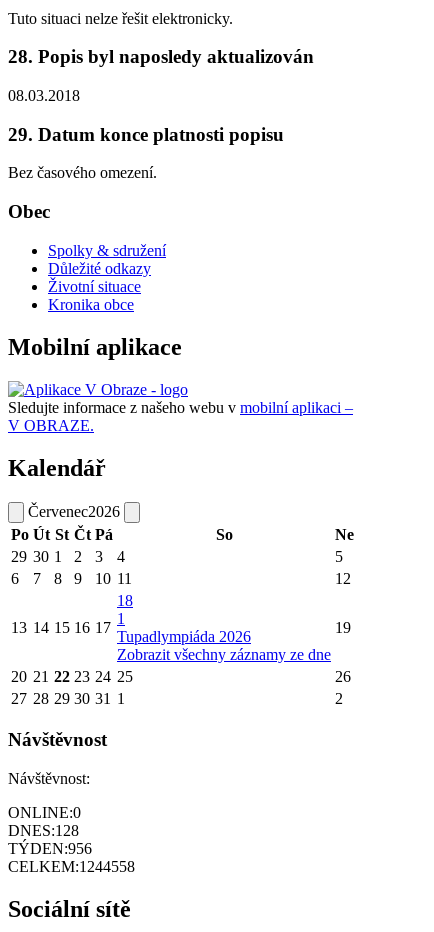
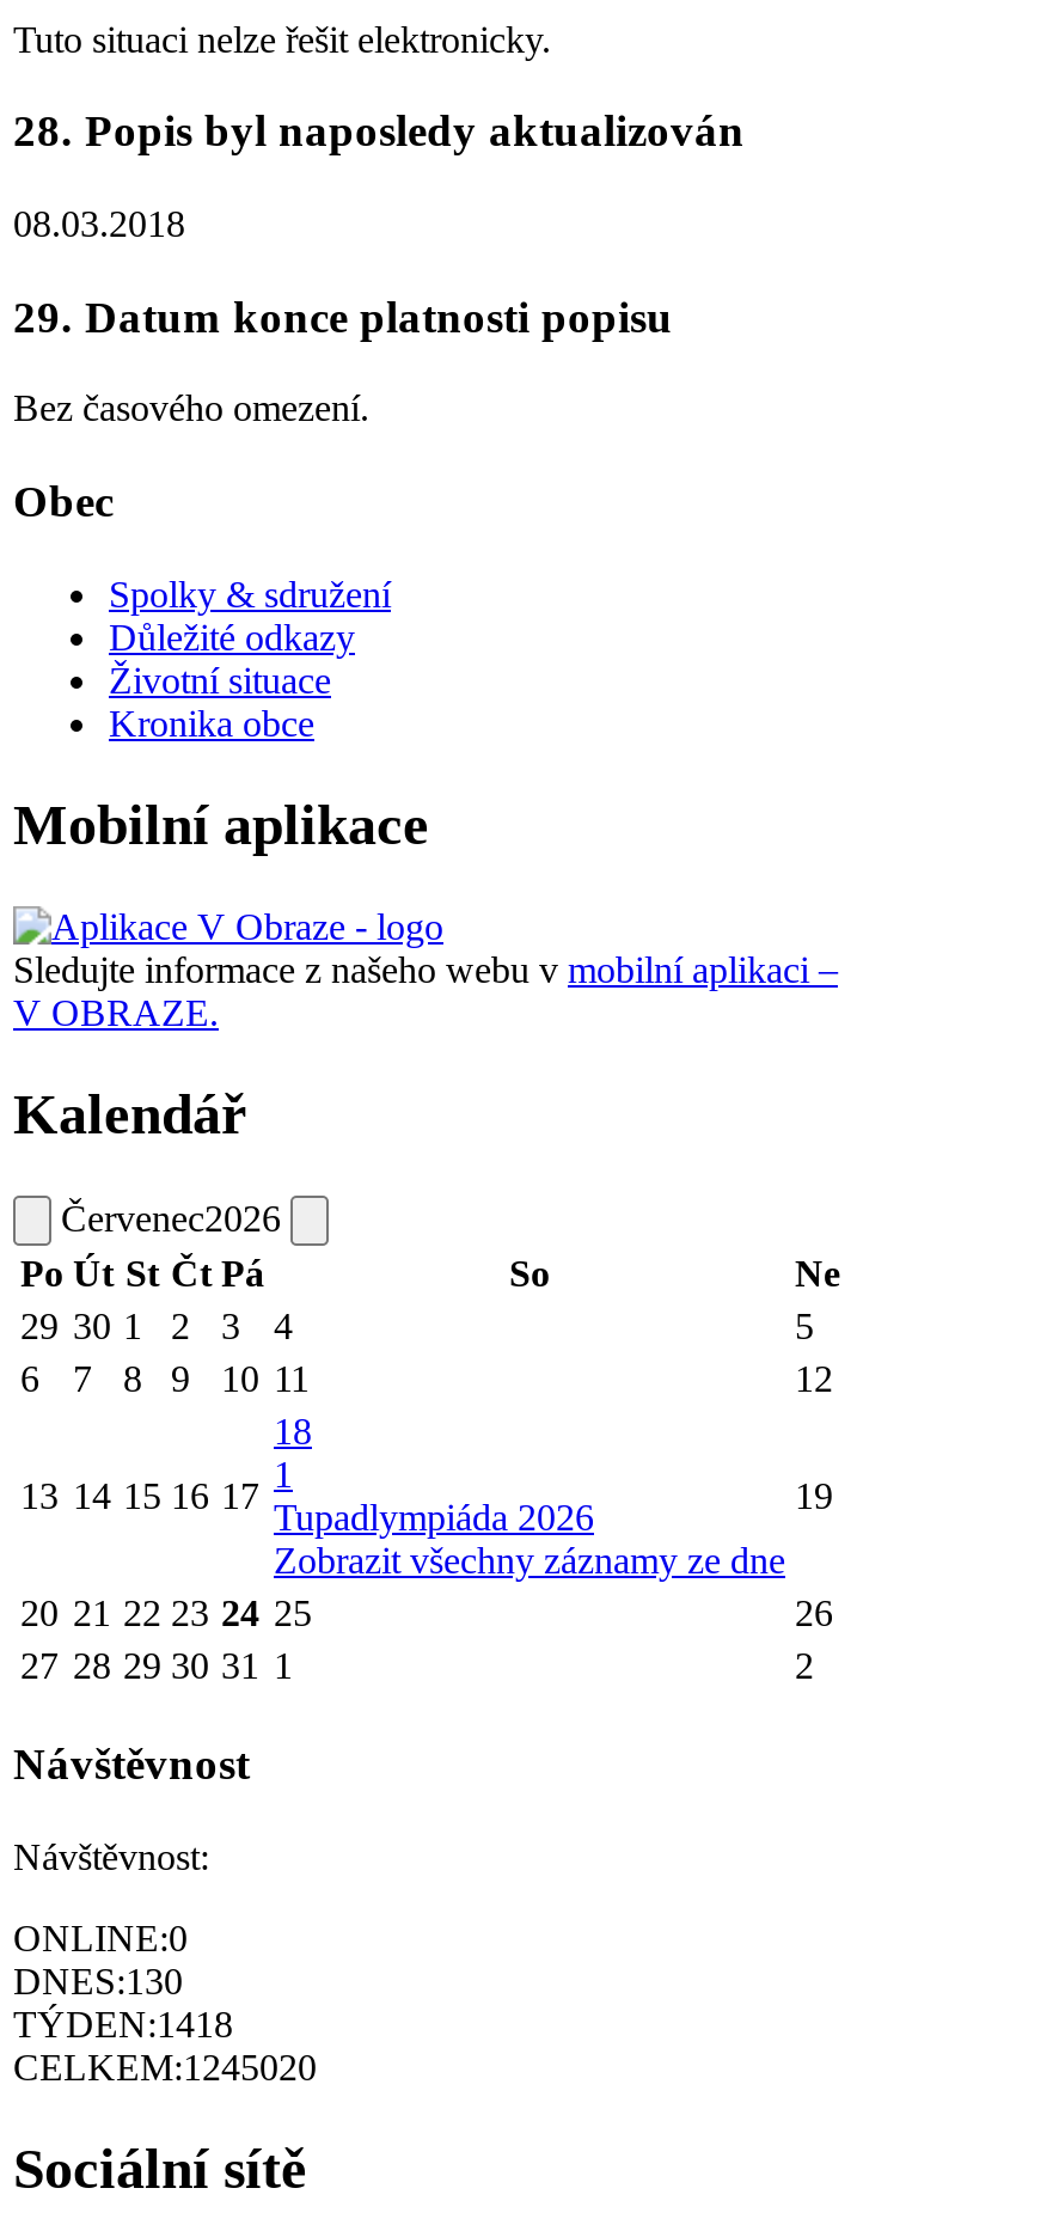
[8,822,79,839] DNES:128 -> [13,1961,183,2001] DNES:130
[8,840,92,857] TÝDEN:956 -> [13,2004,233,2044] TÝDEN:1418
[8,858,135,875] CELKEM:1244558 -> [13,2047,317,2087] CELKEM:1245020

